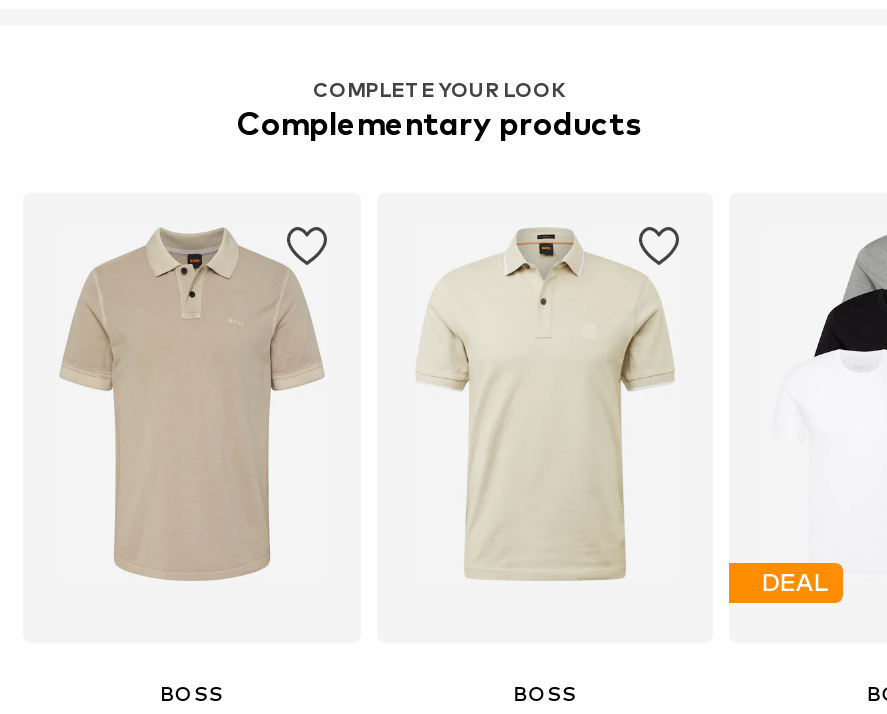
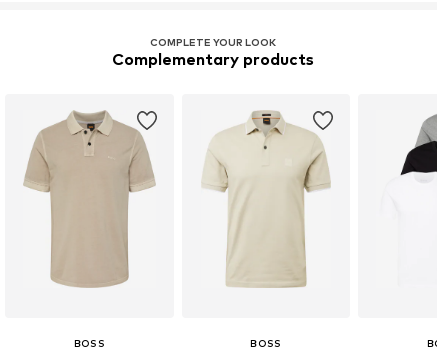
[762,567,828,597] DEAL -> none

